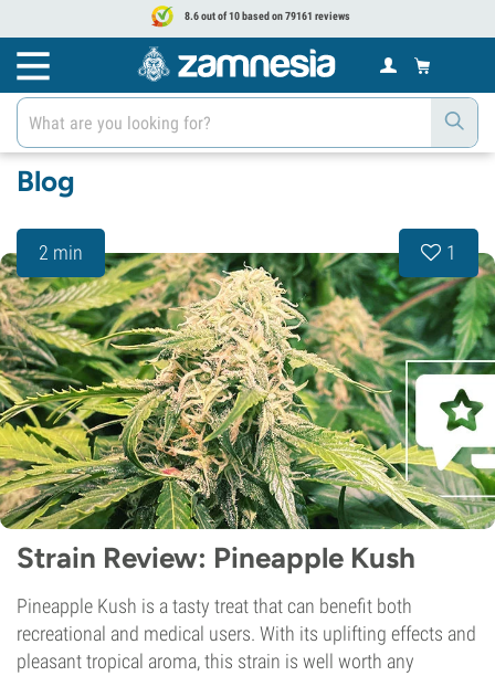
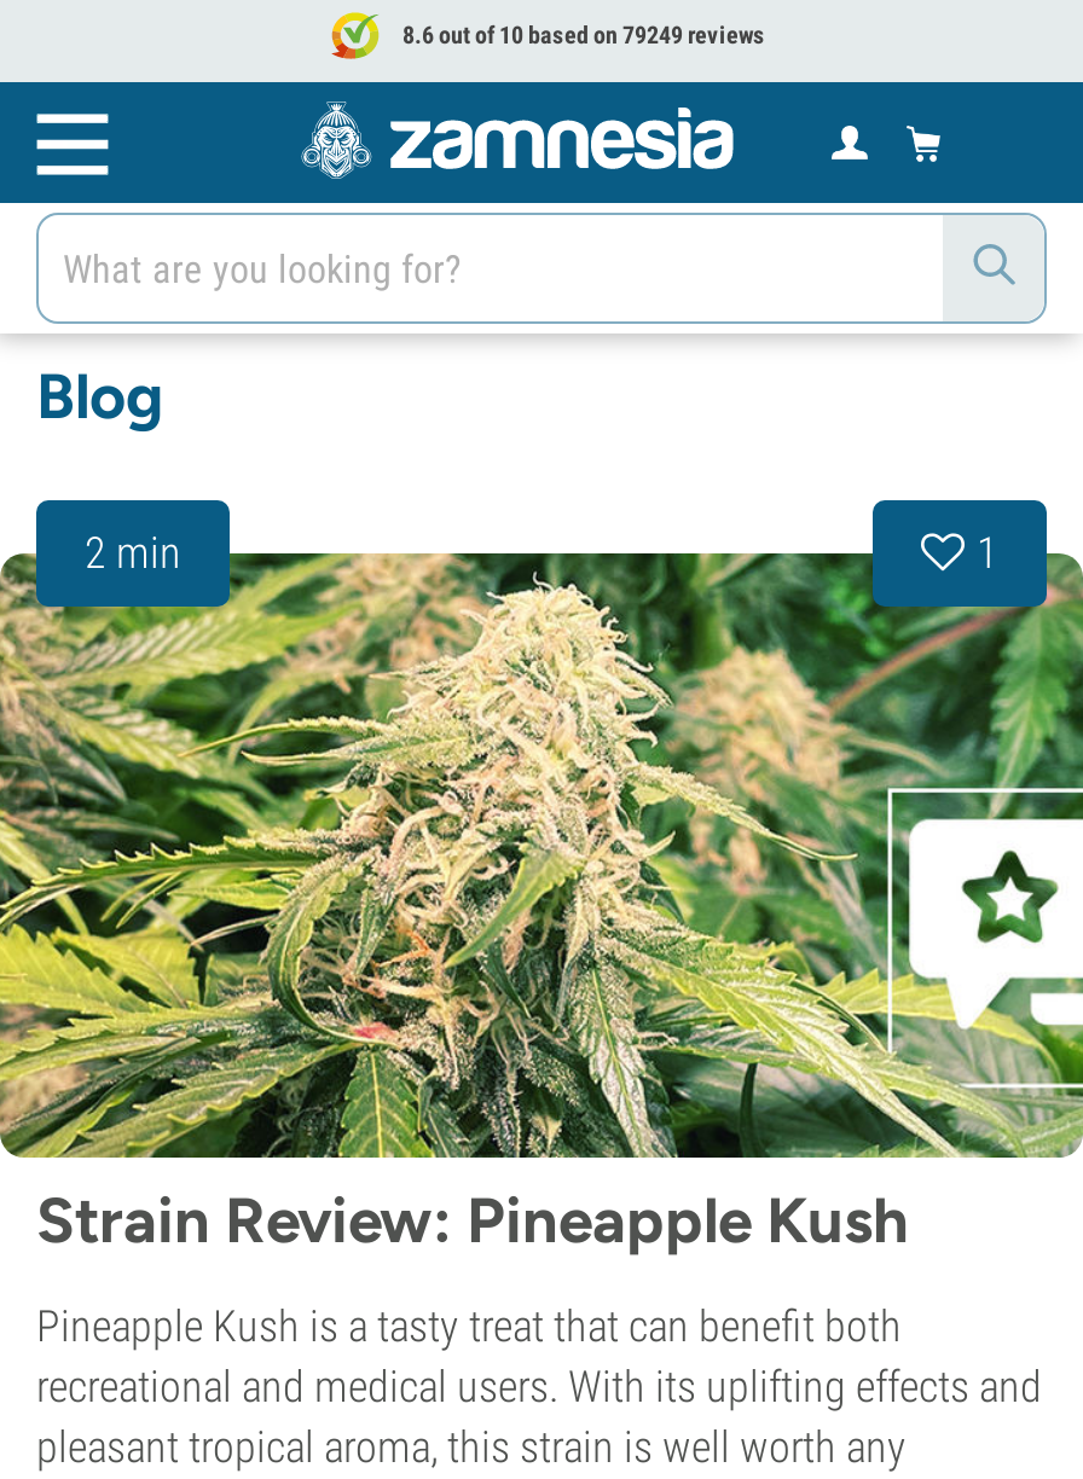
[182,10,350,22] 8.6 out of 10 based on 79161 reviews -> [398,22,765,48] 8.6 out of 10 based on 79249 reviews

